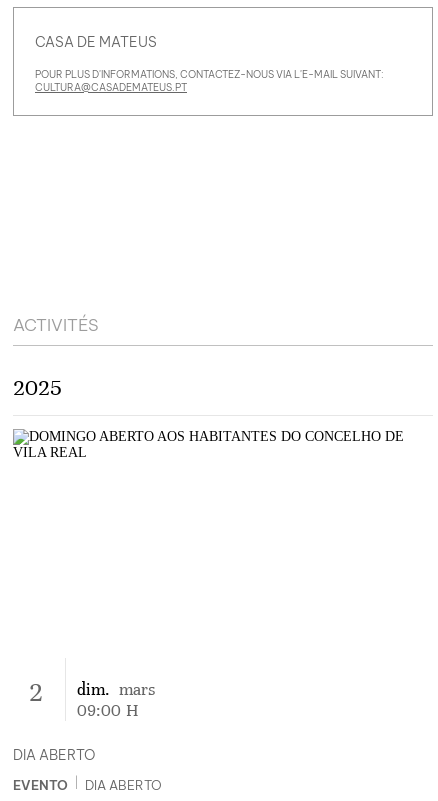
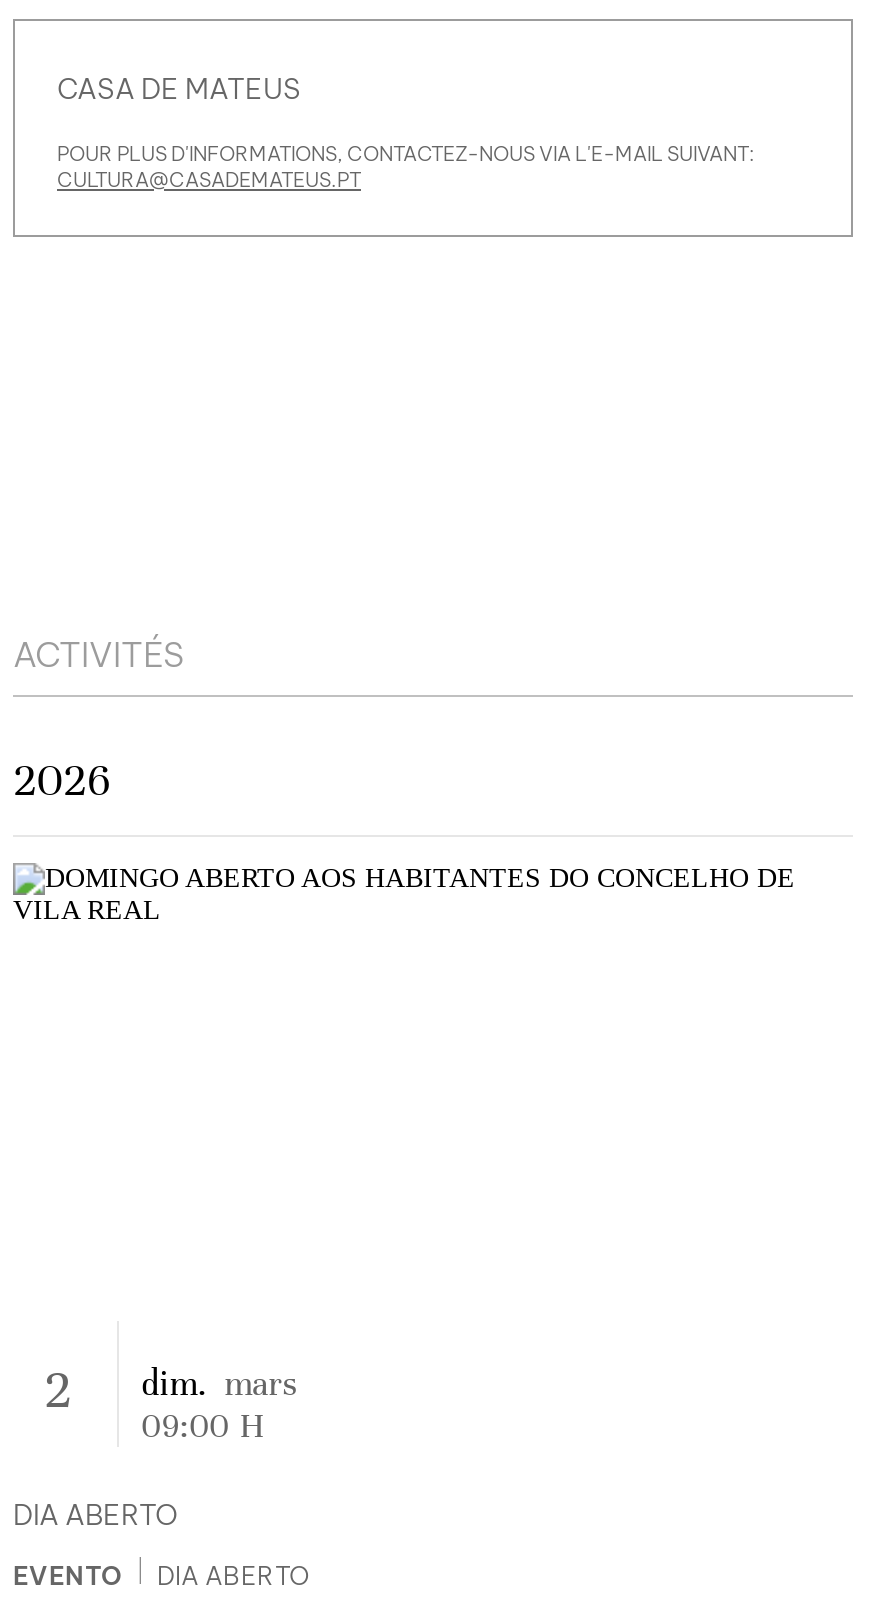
[13,374,62,401] 2025 -> [13,753,111,807] 2026

